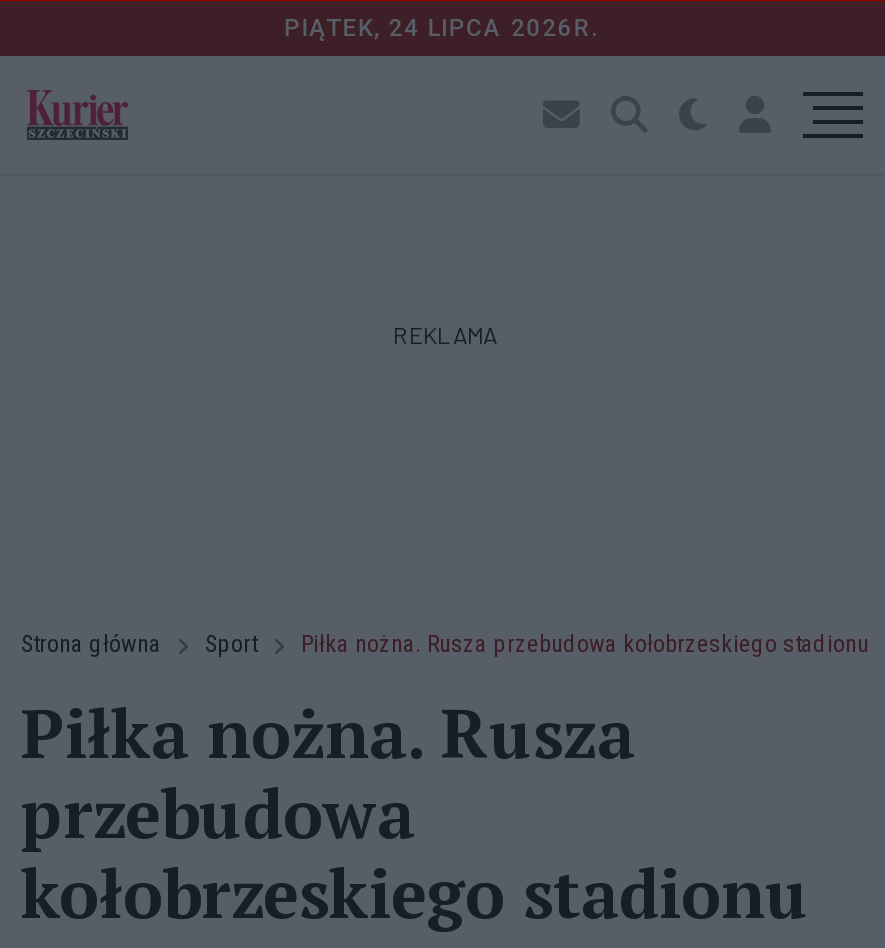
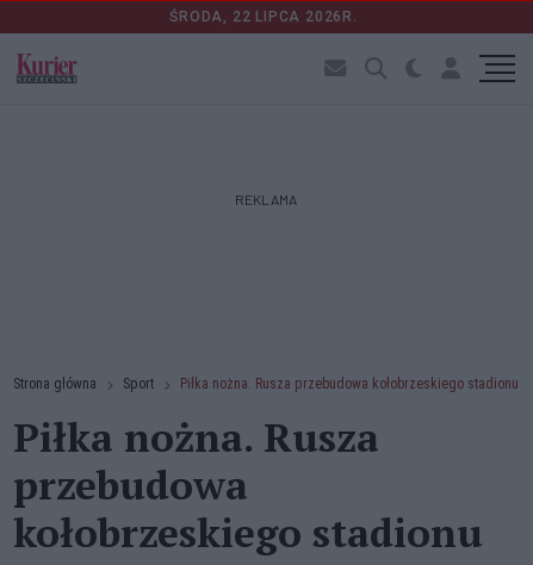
[284,14,606,42] PIĄTEK, 24 LIPCA 2026R. -> [170,8,362,25] ŚRODA, 22 LIPCA 2026R.

